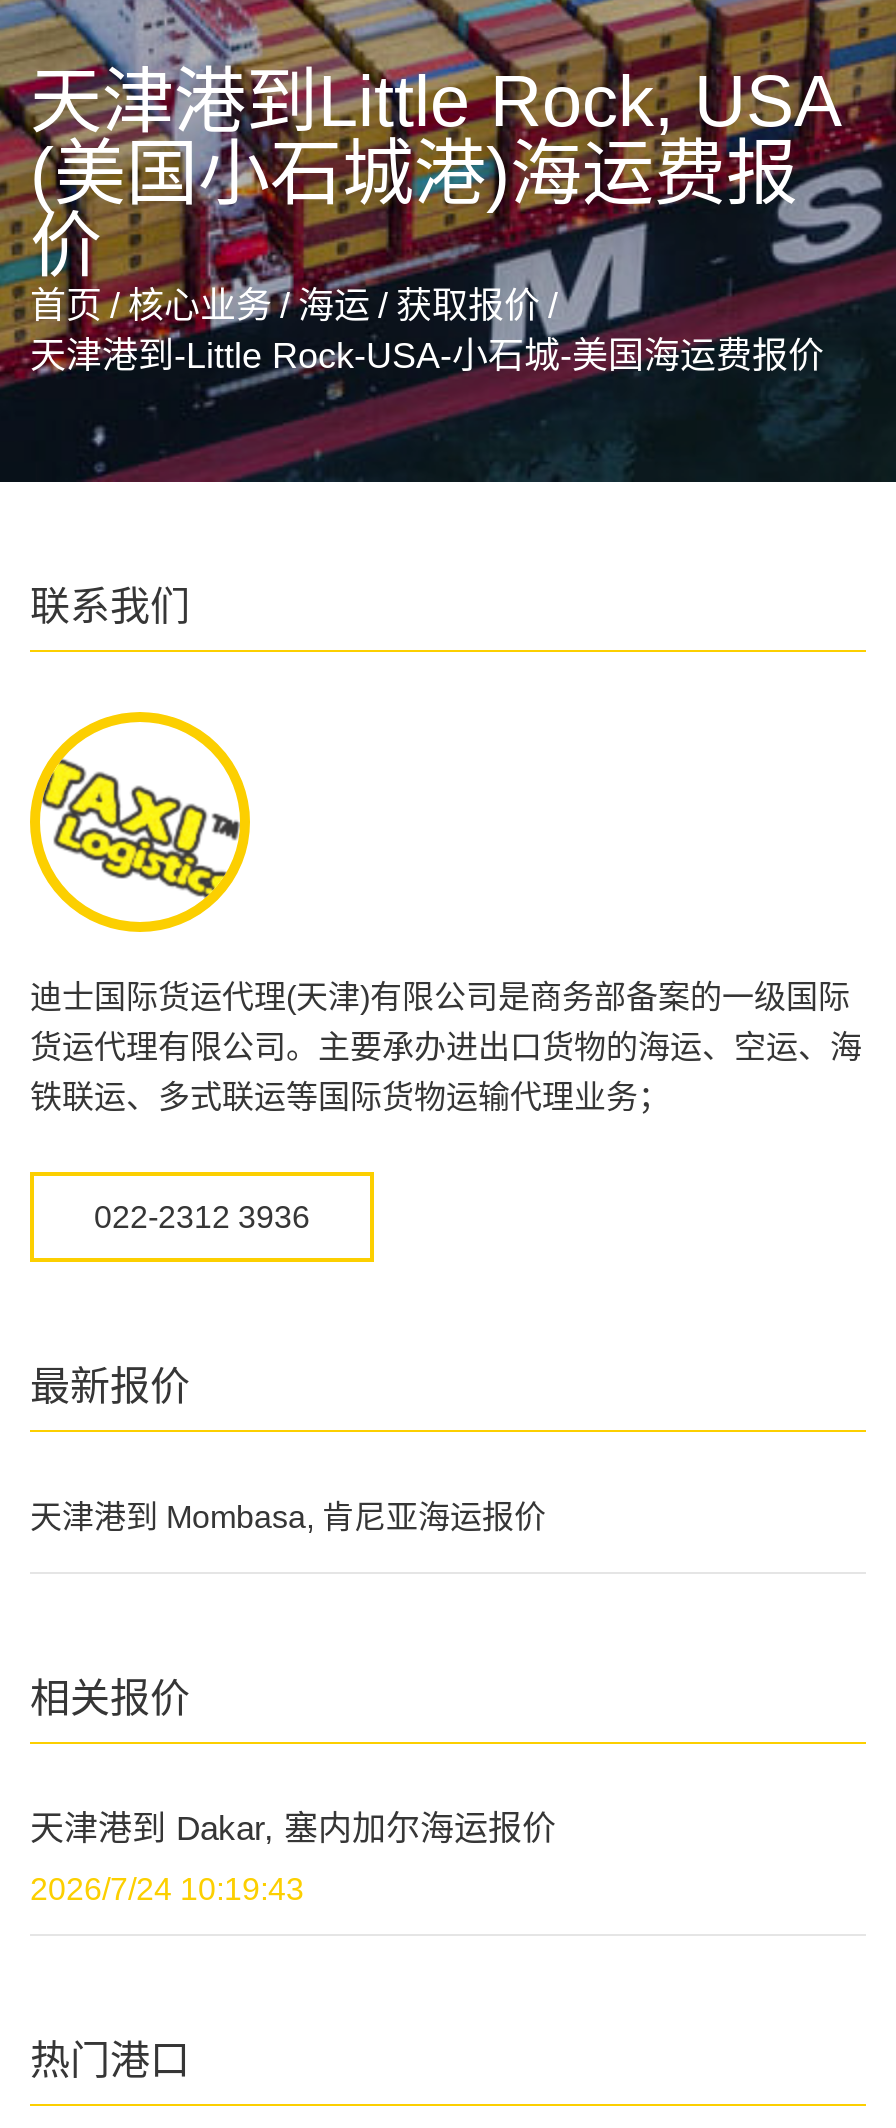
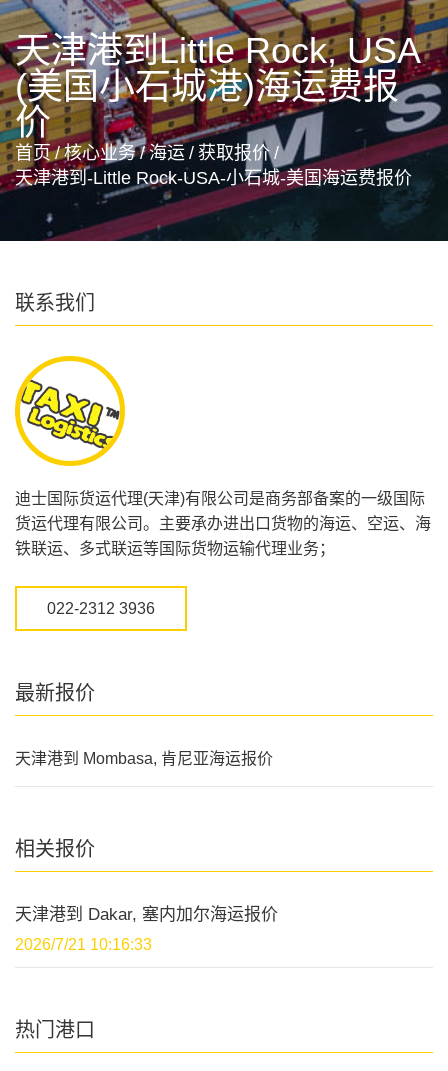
[30,1872,304,1906] 2026/7/24 10:19:43 -> [15,936,152,953] 2026/7/21 10:16:33

